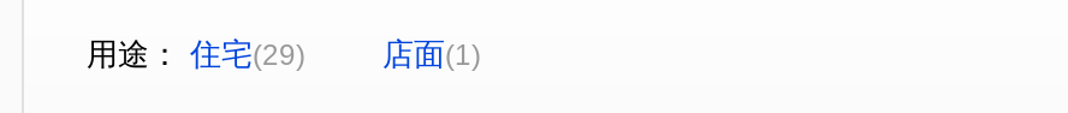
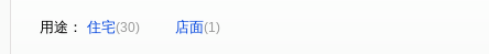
[87,36,305,72] 用途： 住宅(29) -> [40,19,140,35] 用途： 住宅(30)

